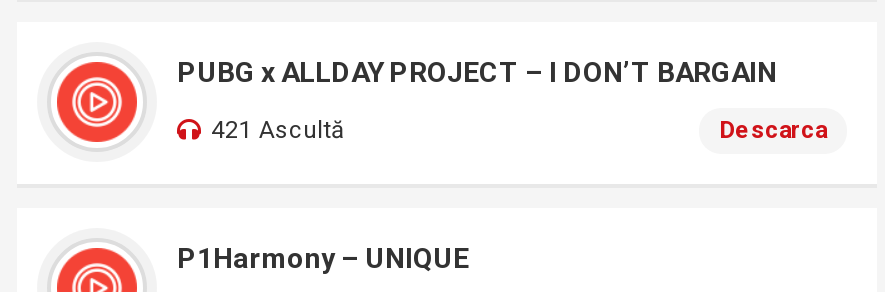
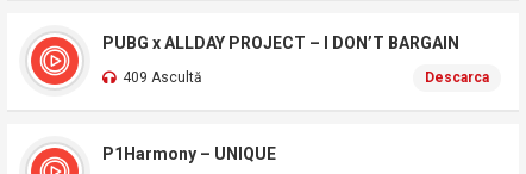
[211,116,345,144] 421 Ascultă -> [123,69,202,86] 409 Ascultă

